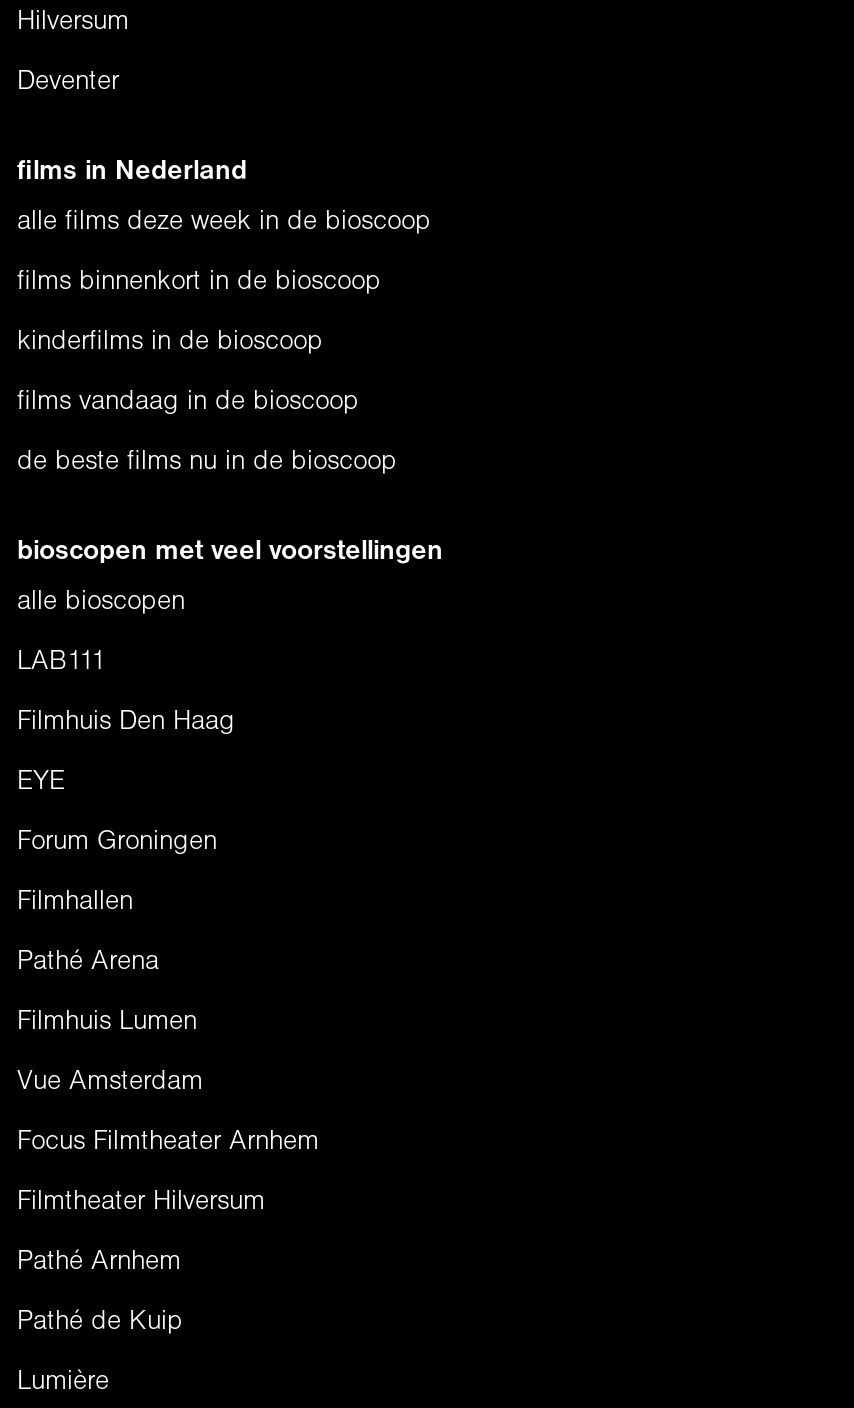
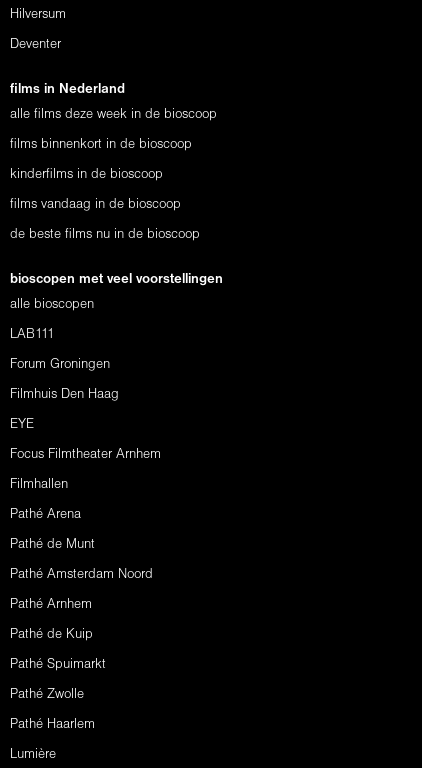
moved [17,831,217,853] -> [10,359,110,370]: Forum Groningen
[17,1011,265,1213] Filmhuis Lumen | Vue Amsterdam | Filmtheater Hilversum -> [10,539,153,580] Pathé de Munt | Pathé Amsterdam Noord
moved [17,1131,319,1153] -> [10,449,161,460]: Focus Filmtheater Arnhem
moved [17,1251,183,1333] -> [10,599,93,640]: Pathé Arnhem | Pathé de Kuip
none -> [10,659,106,730] Pathé Spuimarkt | Pathé Zwolle | Pathé Haarlem

